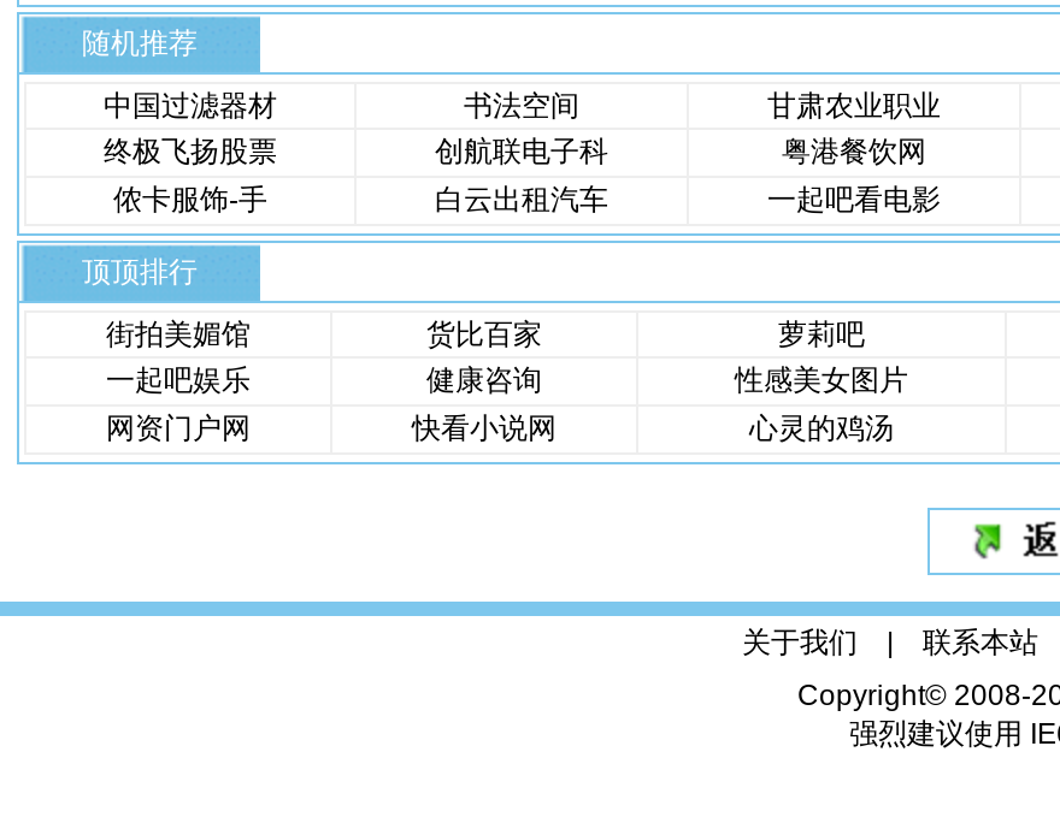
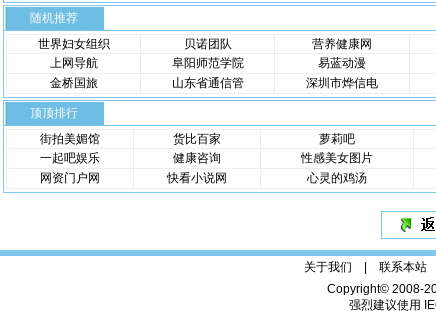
[104,89,941,217] 中国过滤器材 | 书法空间 | 甘肃农业职业 | 终极飞扬股票 | 创航联电子科 | 粤港餐饮网 | 侬卡服饰-手 | 白云出租汽车 | 一起吧看电影 -> [37,37,378,90] 世界妇女组织 | 贝诺团队 | 营养健康网 | 上网导航 | 阜阳师范学院 | 易蓝动漫 | 金桥国旅 | 山东省通信管 | 深圳市烨信电

